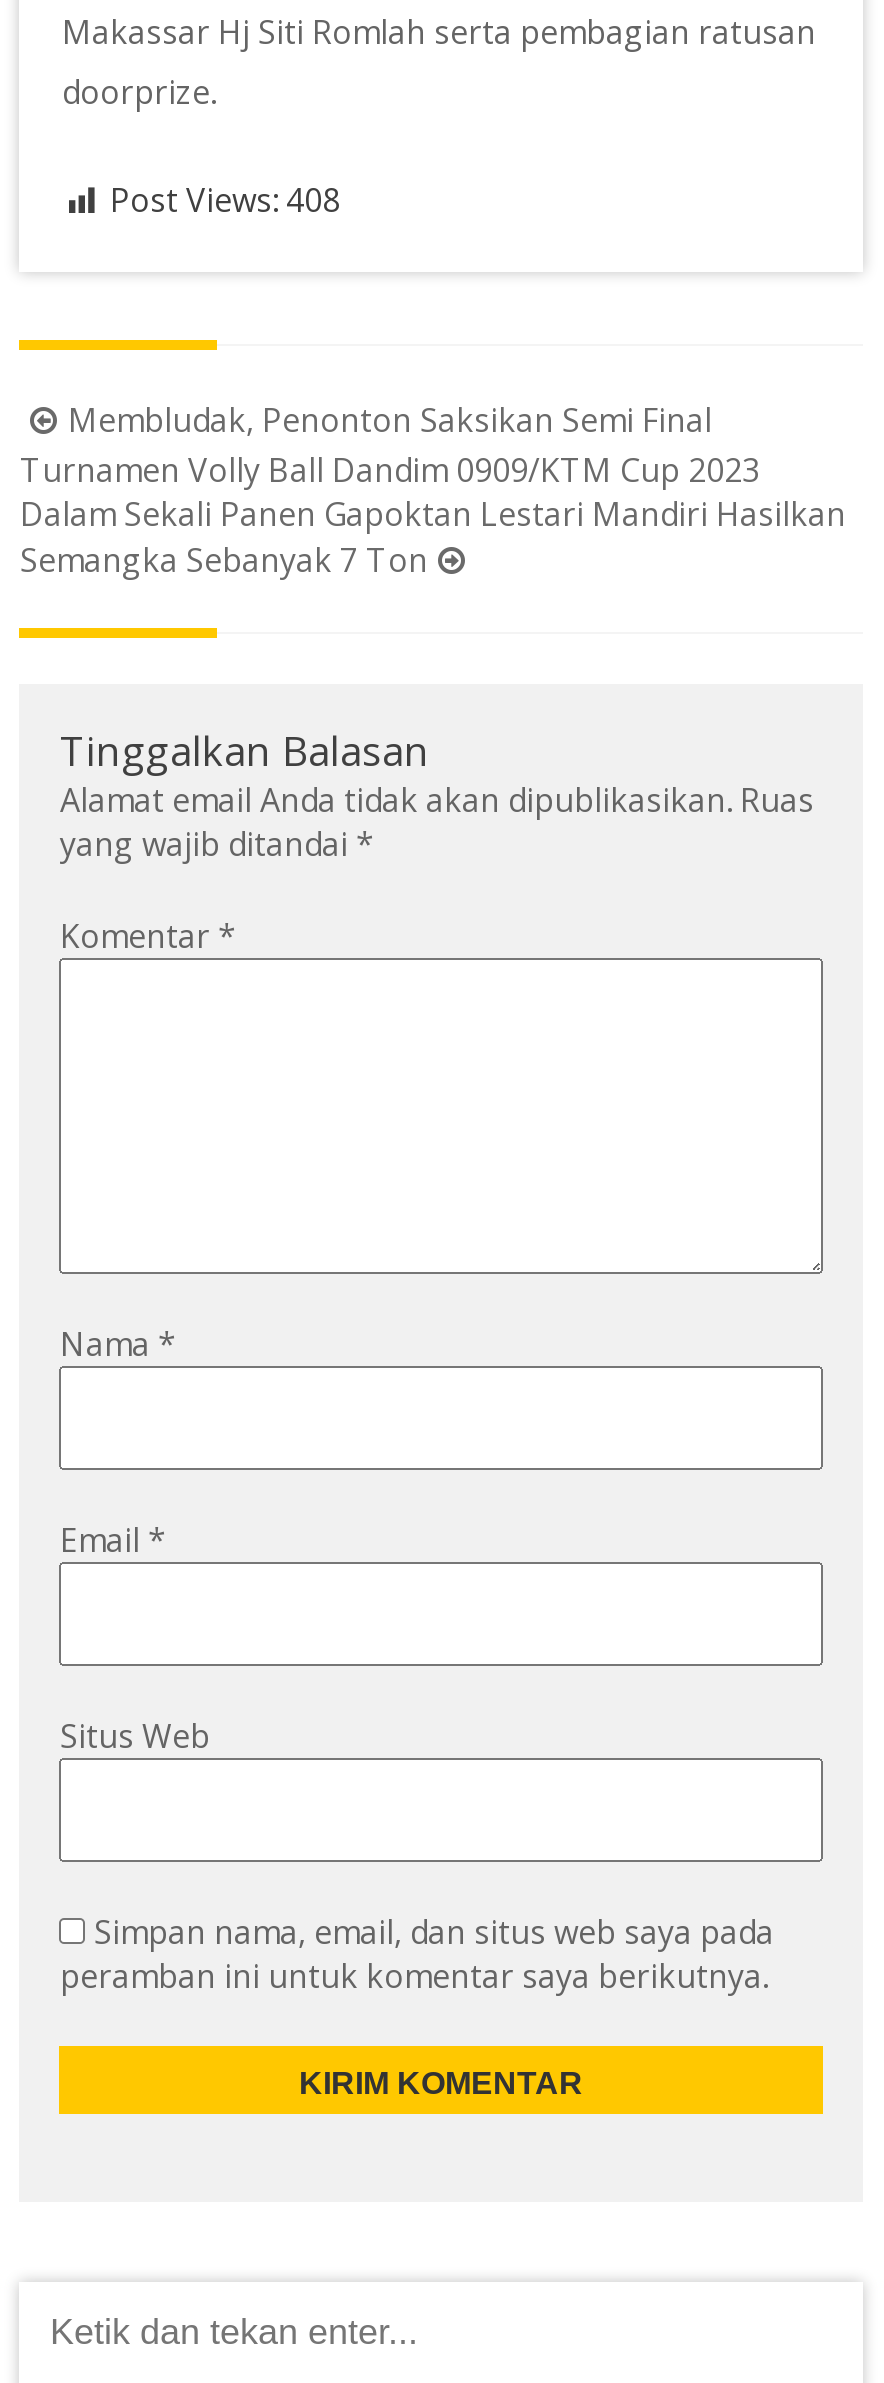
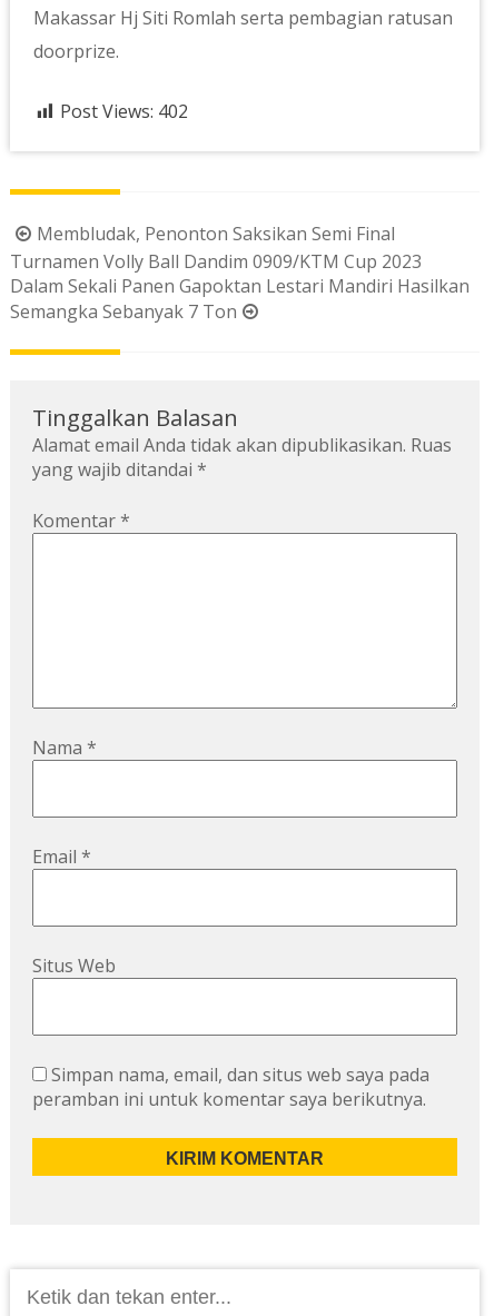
[110,178,340,222] Post Views: 408 -> [61,99,188,123] Post Views: 402

